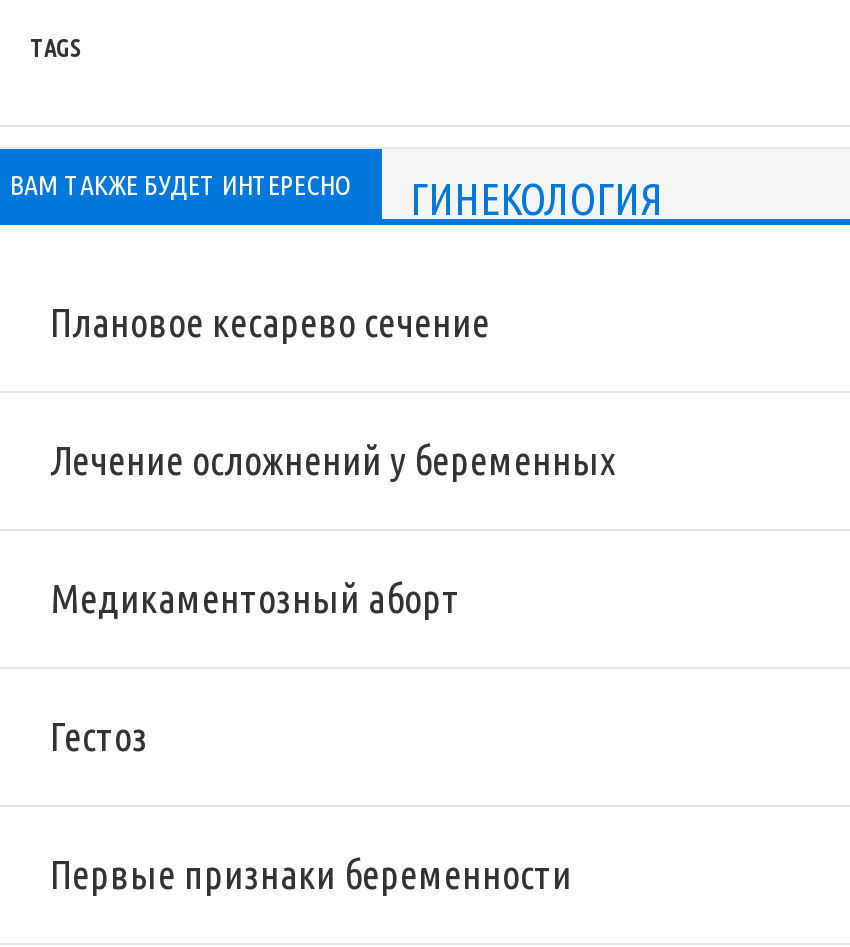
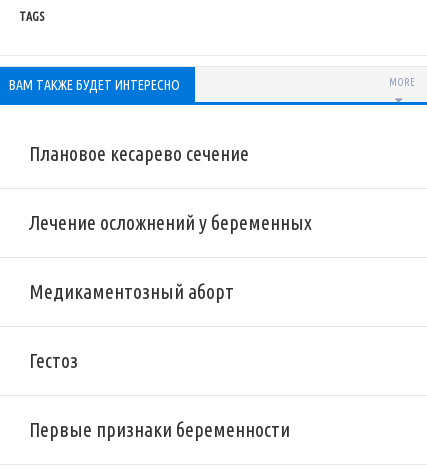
[410,173,662,223] ГИНЕКОЛОГИЯ -> [389,77,415,88] MORE

